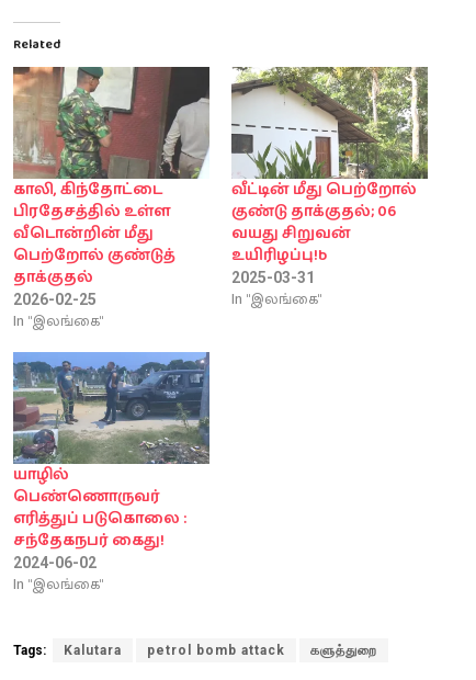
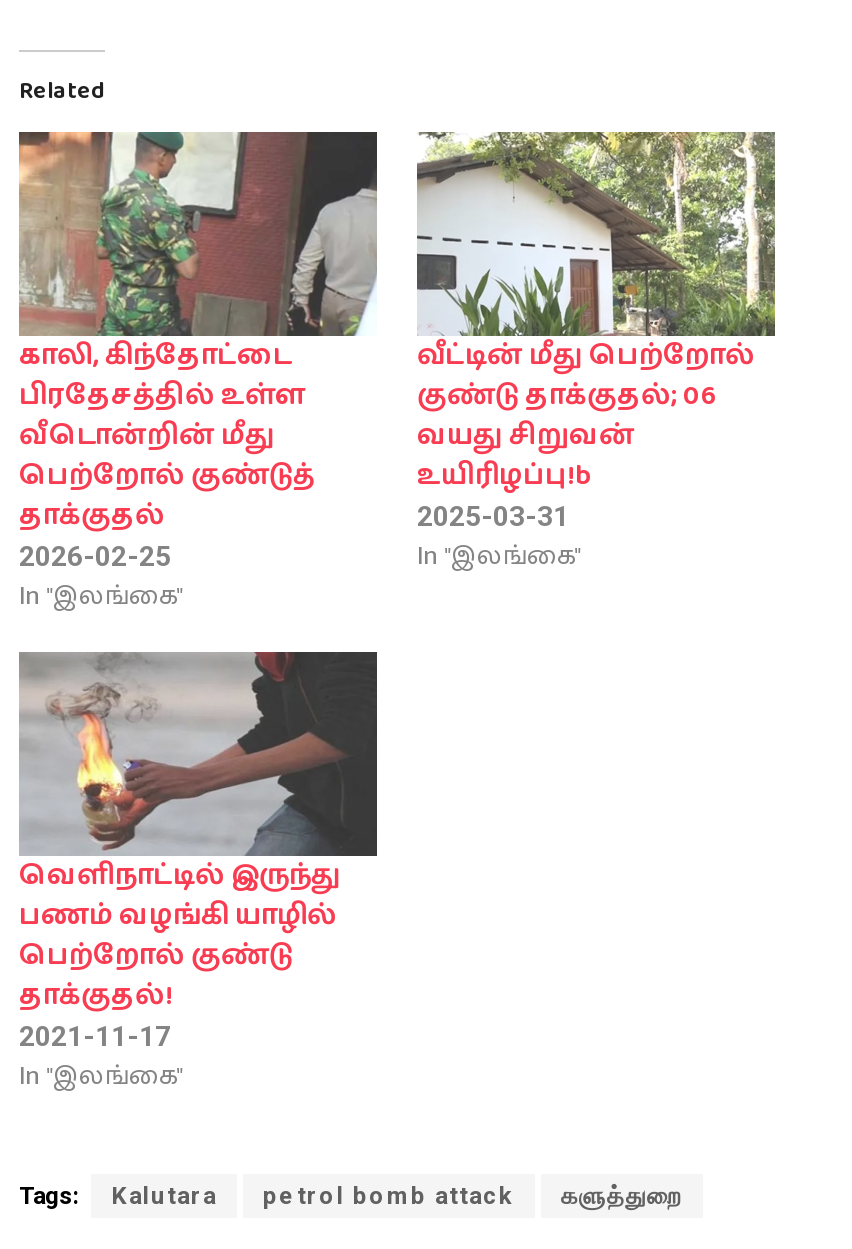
[12,351,211,572] [image] | யாழில் | பெண்ணொருவர் | எரித்துப் படுகொலை : | சந்தேகநபர் கைது! | 2024-06-02 -> [17,650,379,1052] [image] | வெளிநாட்டில் இருந்து | பணம் வழங்கி யாழில் | பெற்றோல் குண்டு | தாக்குதல்! | 2021-11-17

